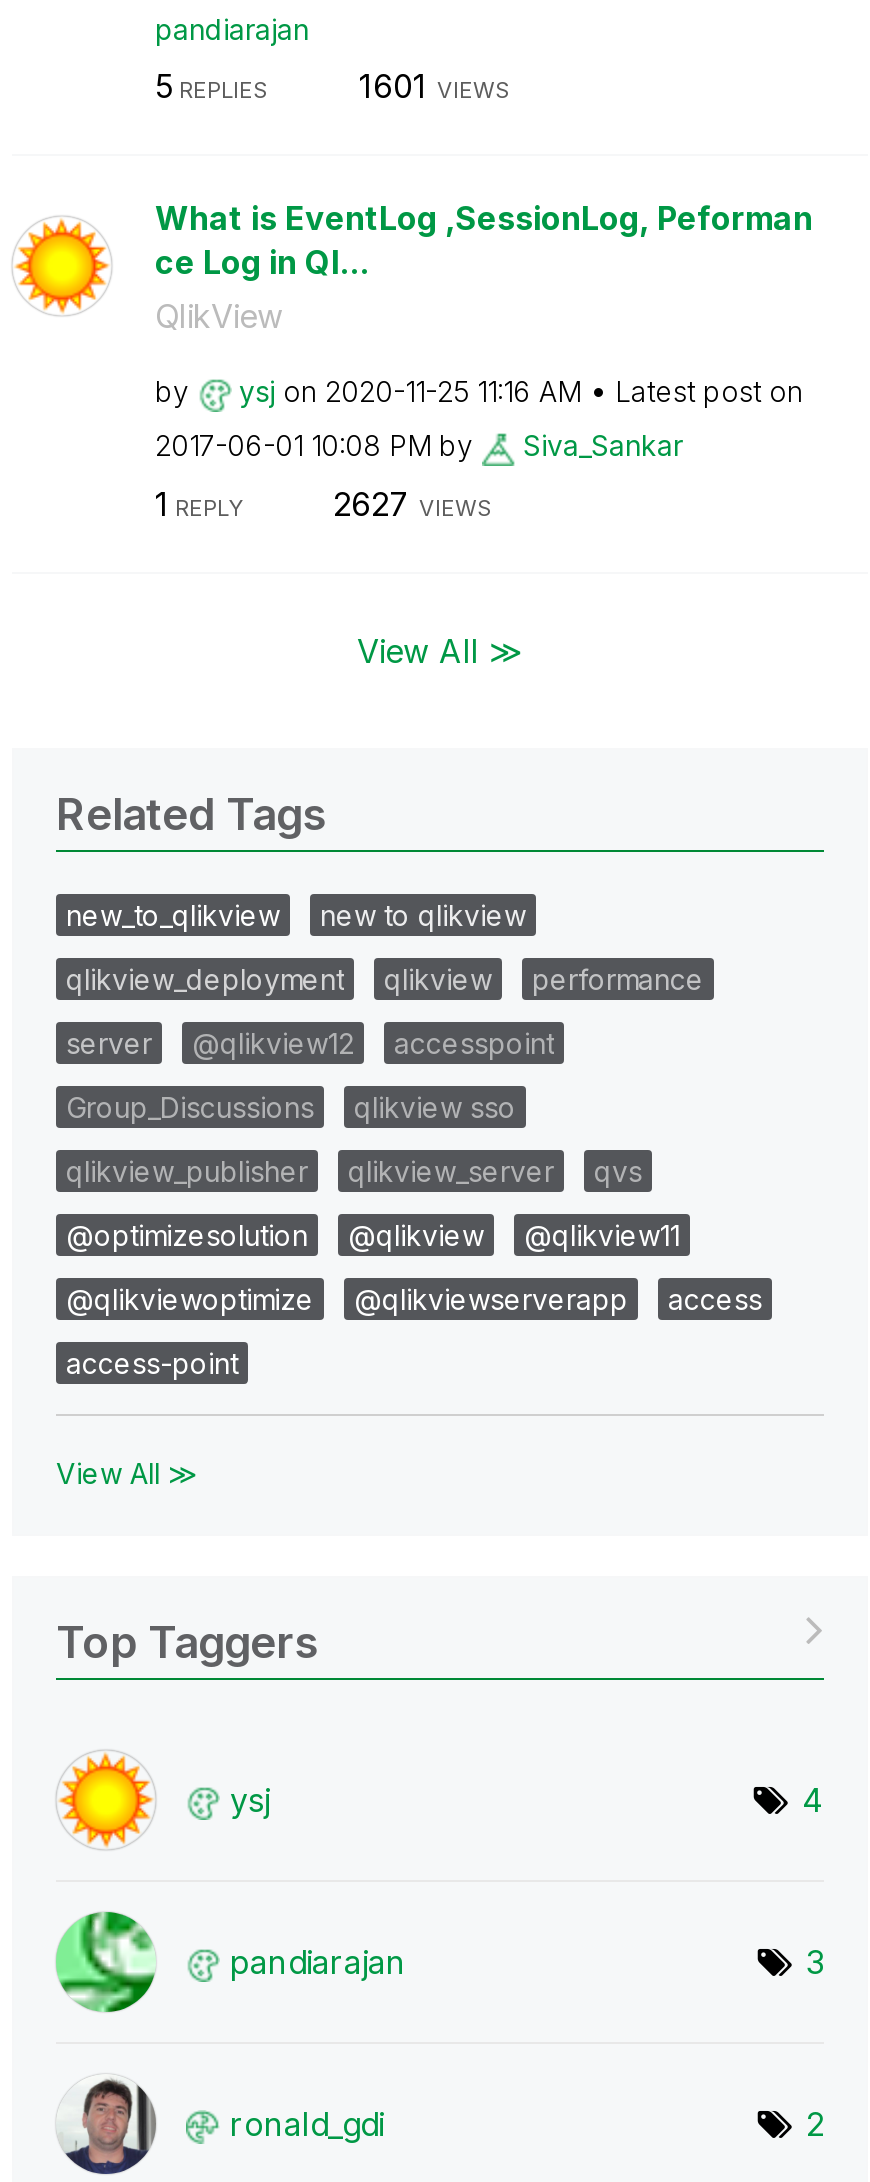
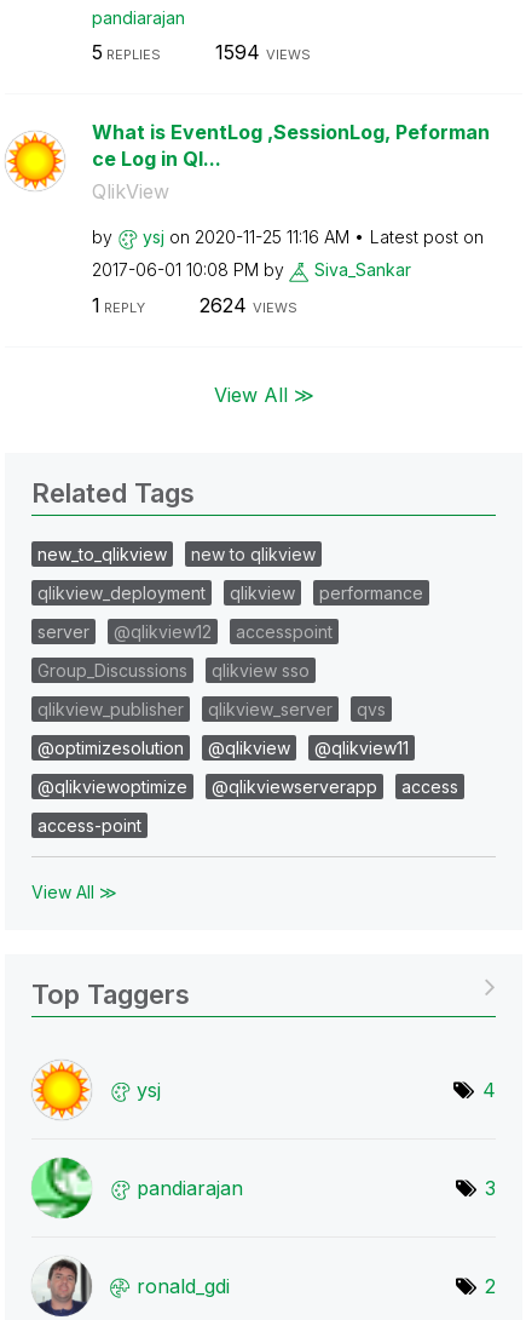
[359,66,511,106] 1601 VIEWS -> [215,40,310,64] 1594 VIEWS
[333,483,493,523] 2627 VIEWS -> [199,292,297,317] 2624 VIEWS

